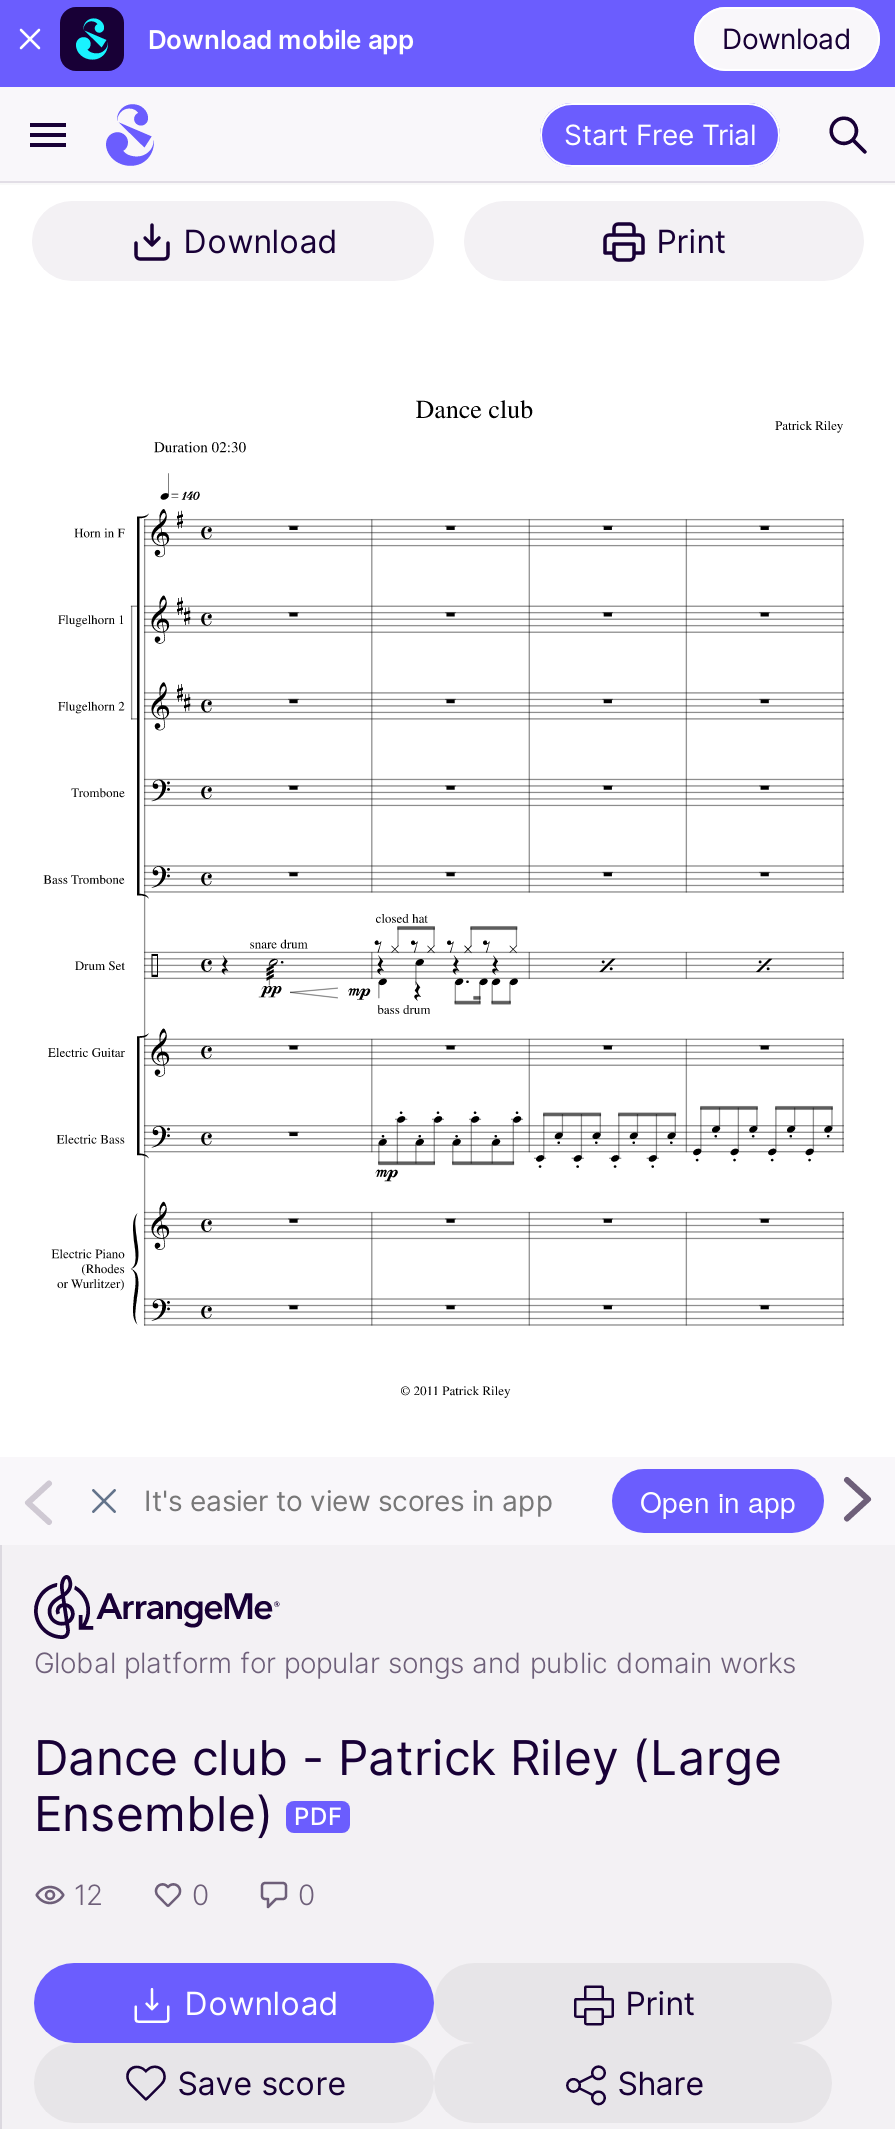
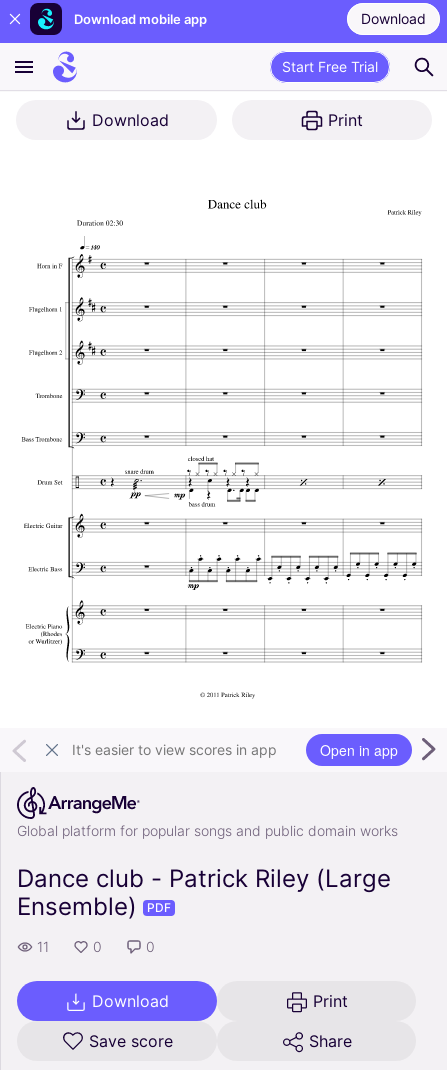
[74,1878,104,1912] 12 -> [37,938,49,955] 11

